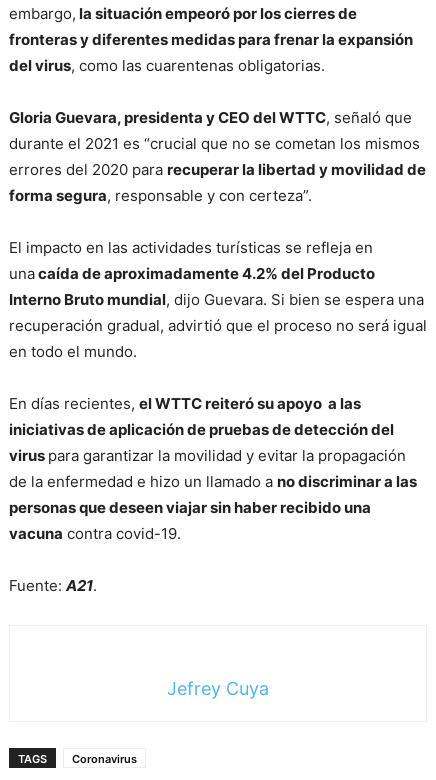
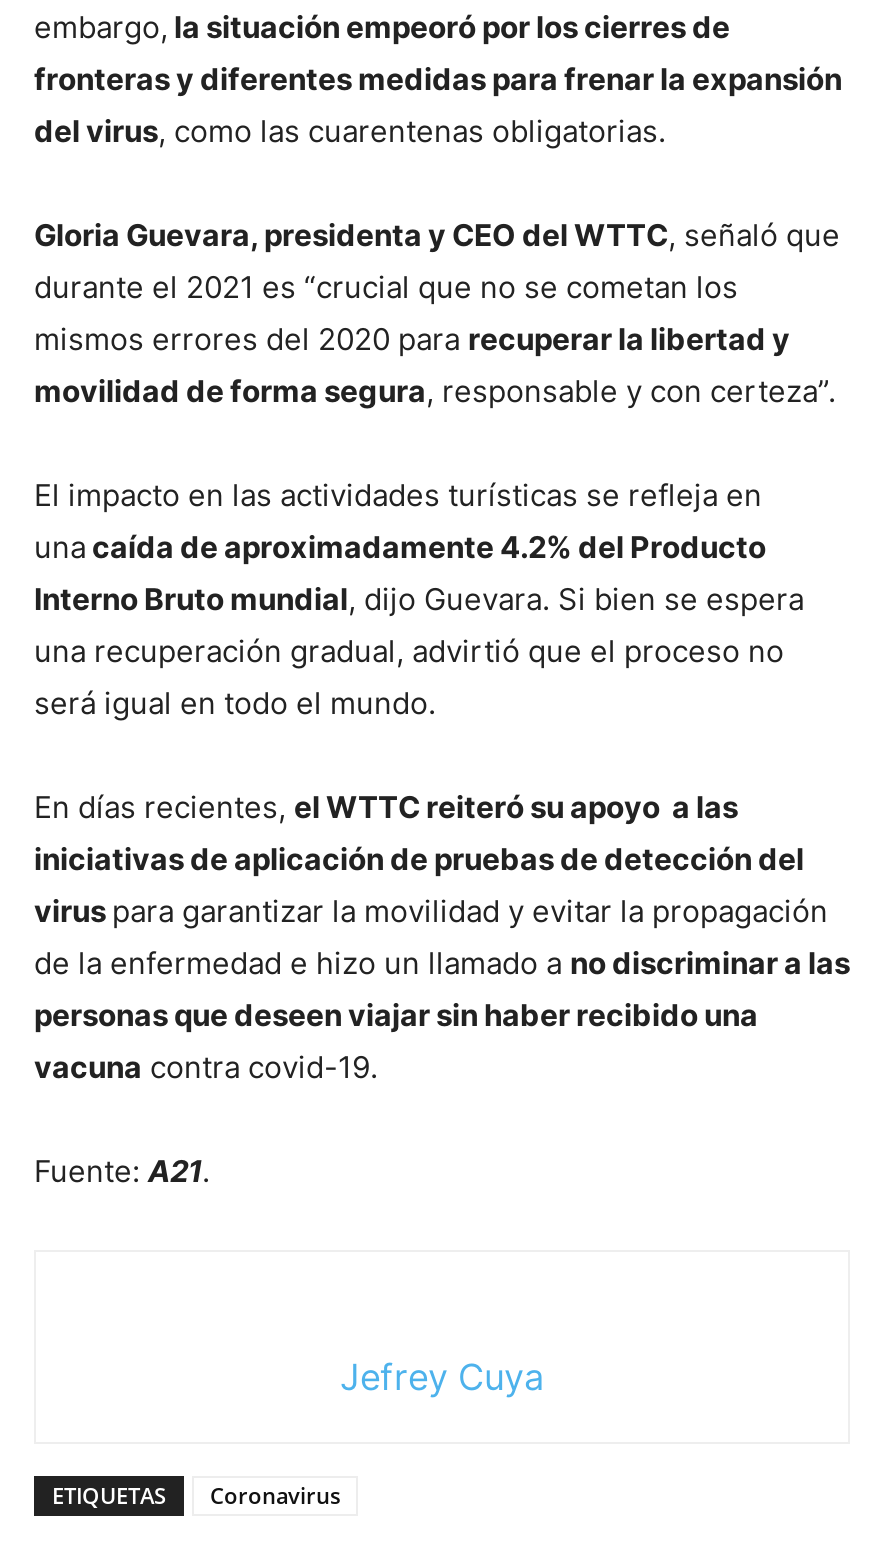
[18,752,47,766] TAGS -> [52,1480,166,1510] ETIQUETAS

